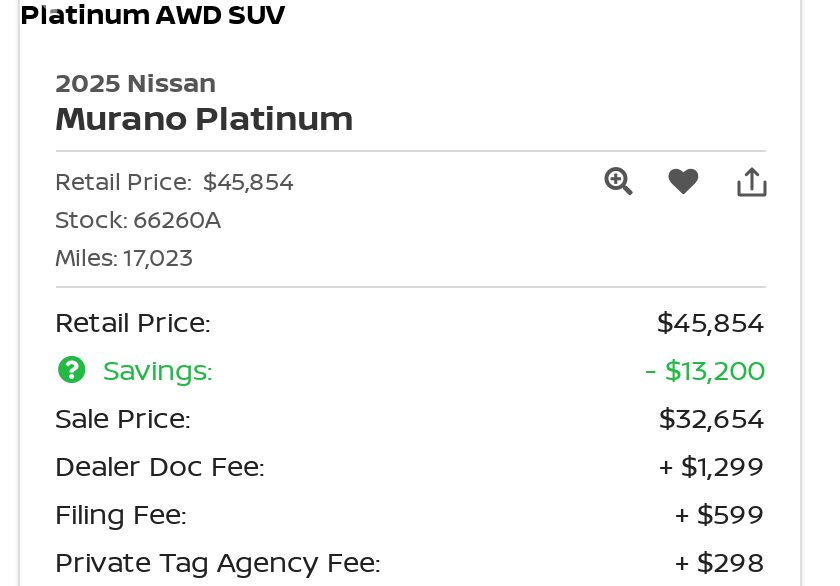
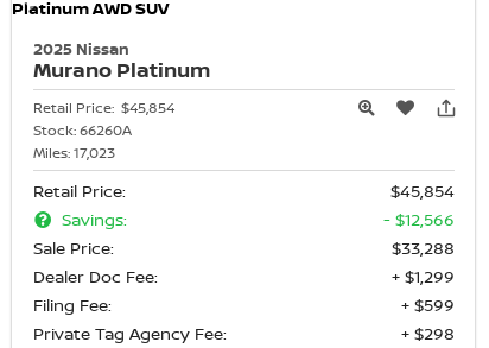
[645,349,765,387] - $13,200 -> [383,207,454,230] - $12,566
[659,397,765,435] $32,654 -> [391,236,454,259] $33,288

